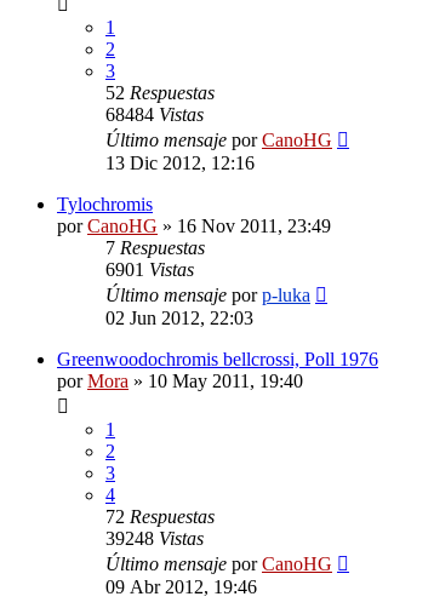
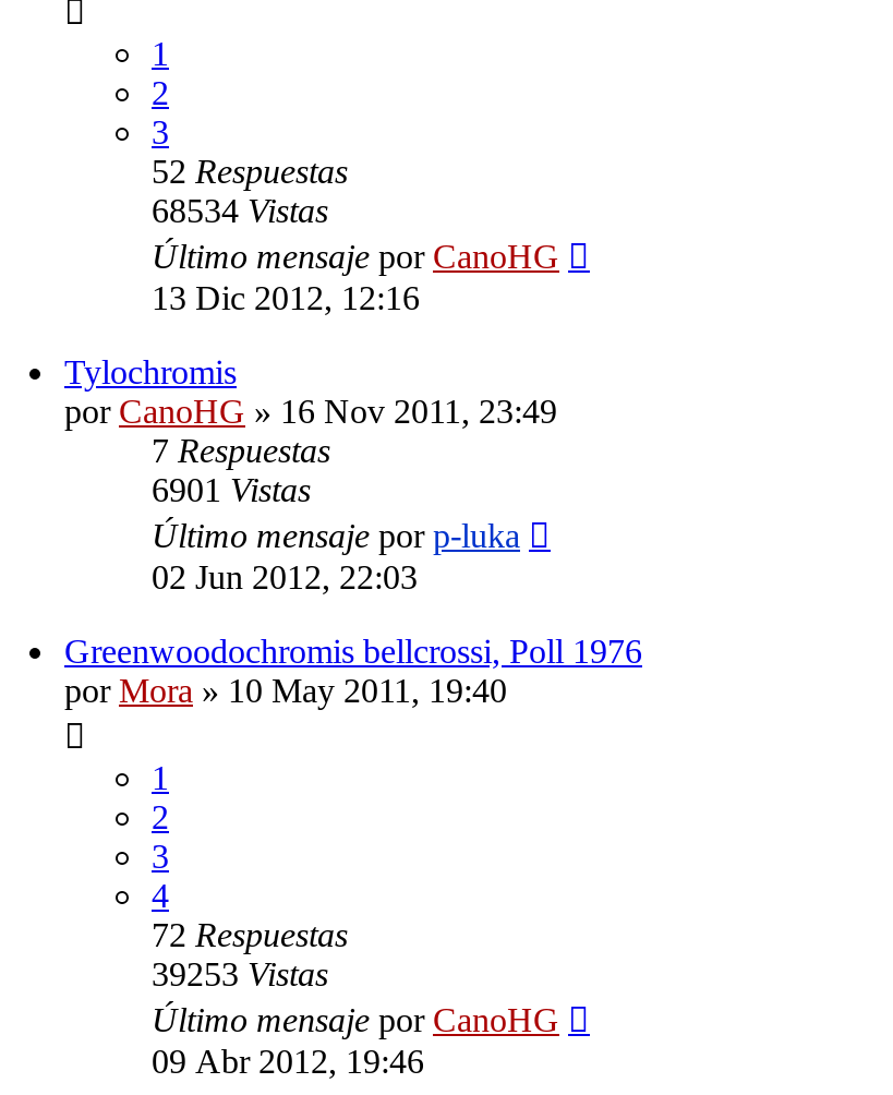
[105,104,204,125] 68484Vistas -> [152,192,328,229] 68534Vistas
[105,528,204,548] 39248Vistas -> [152,955,328,992] 39253Vistas

